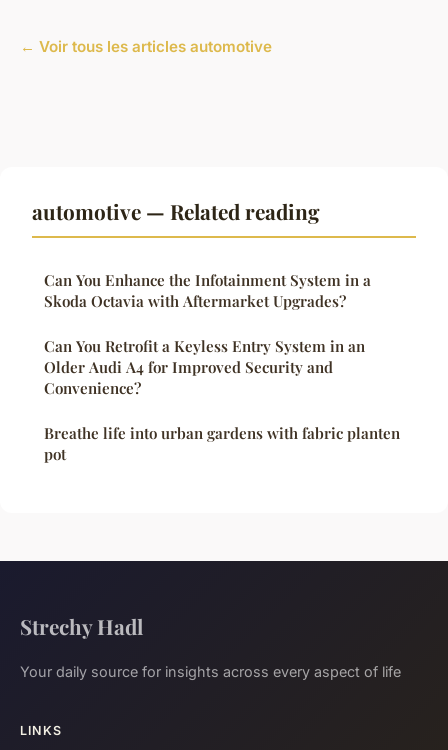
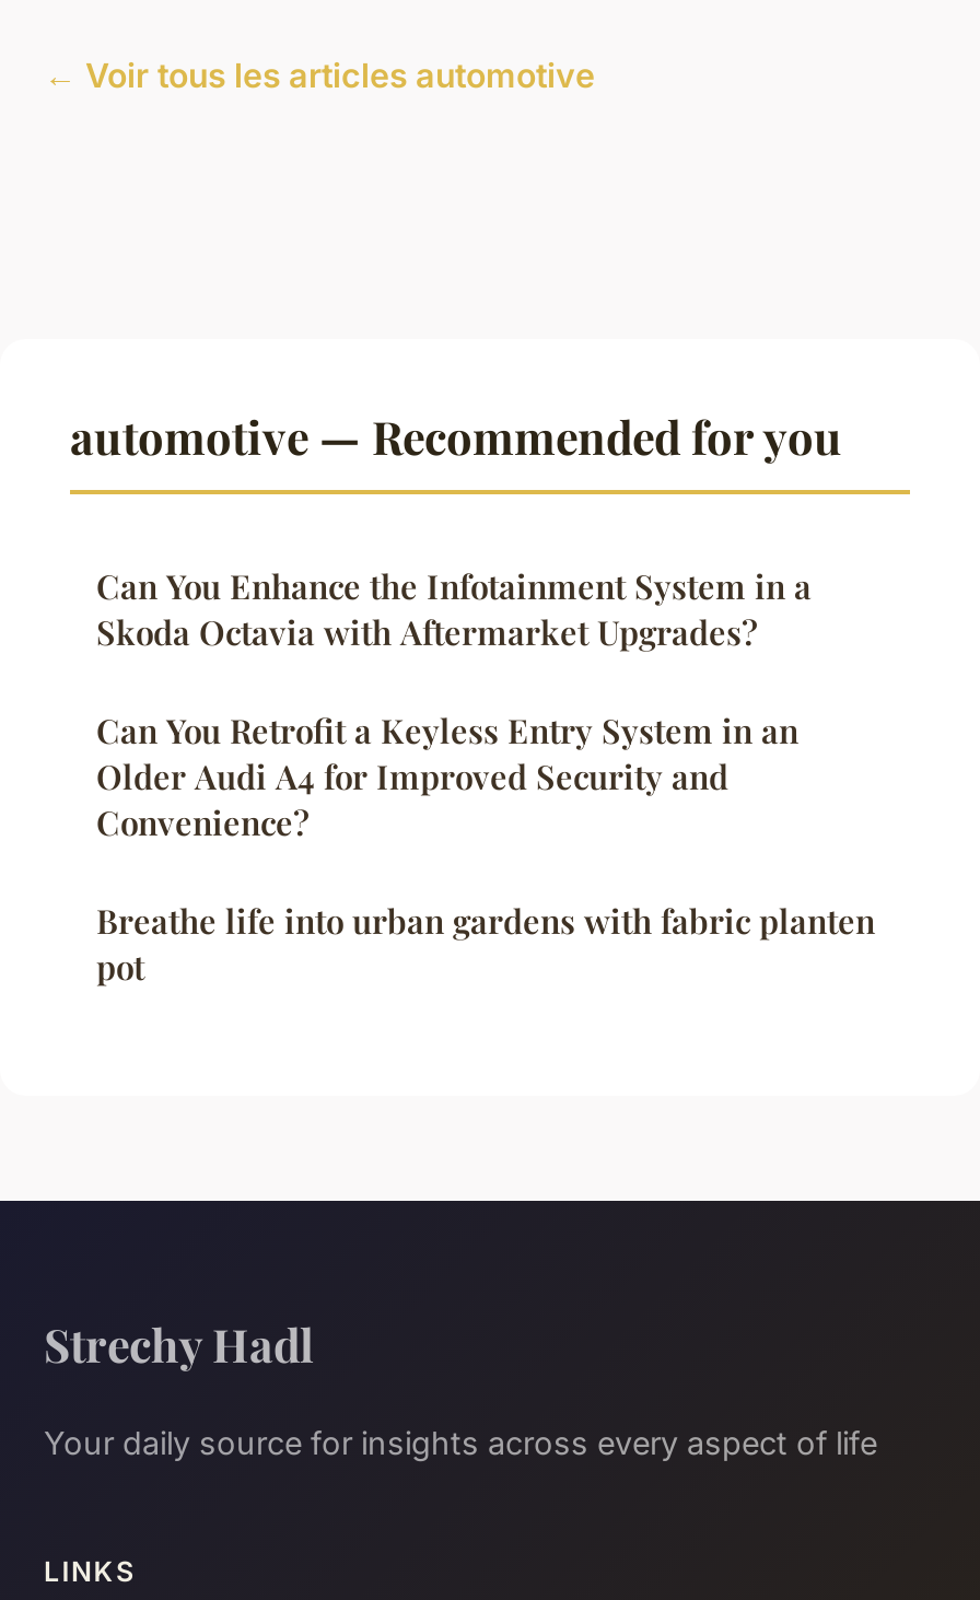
[32,197,320,225] automotive — Related reading -> [70,405,842,466] automotive — Recommended for you

